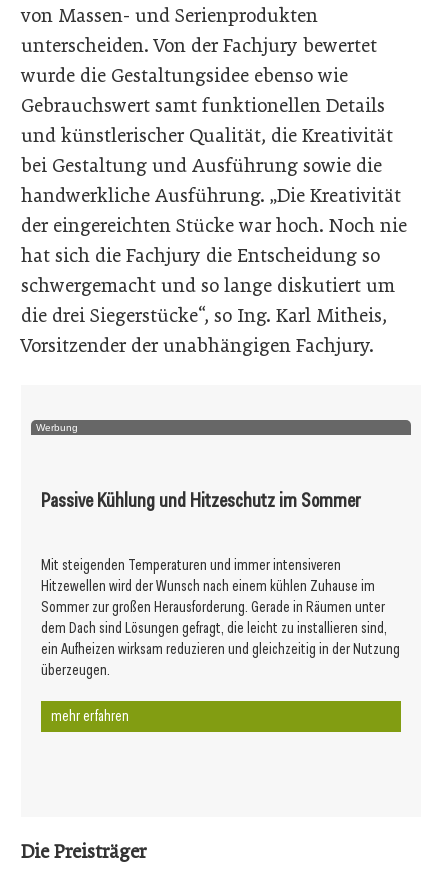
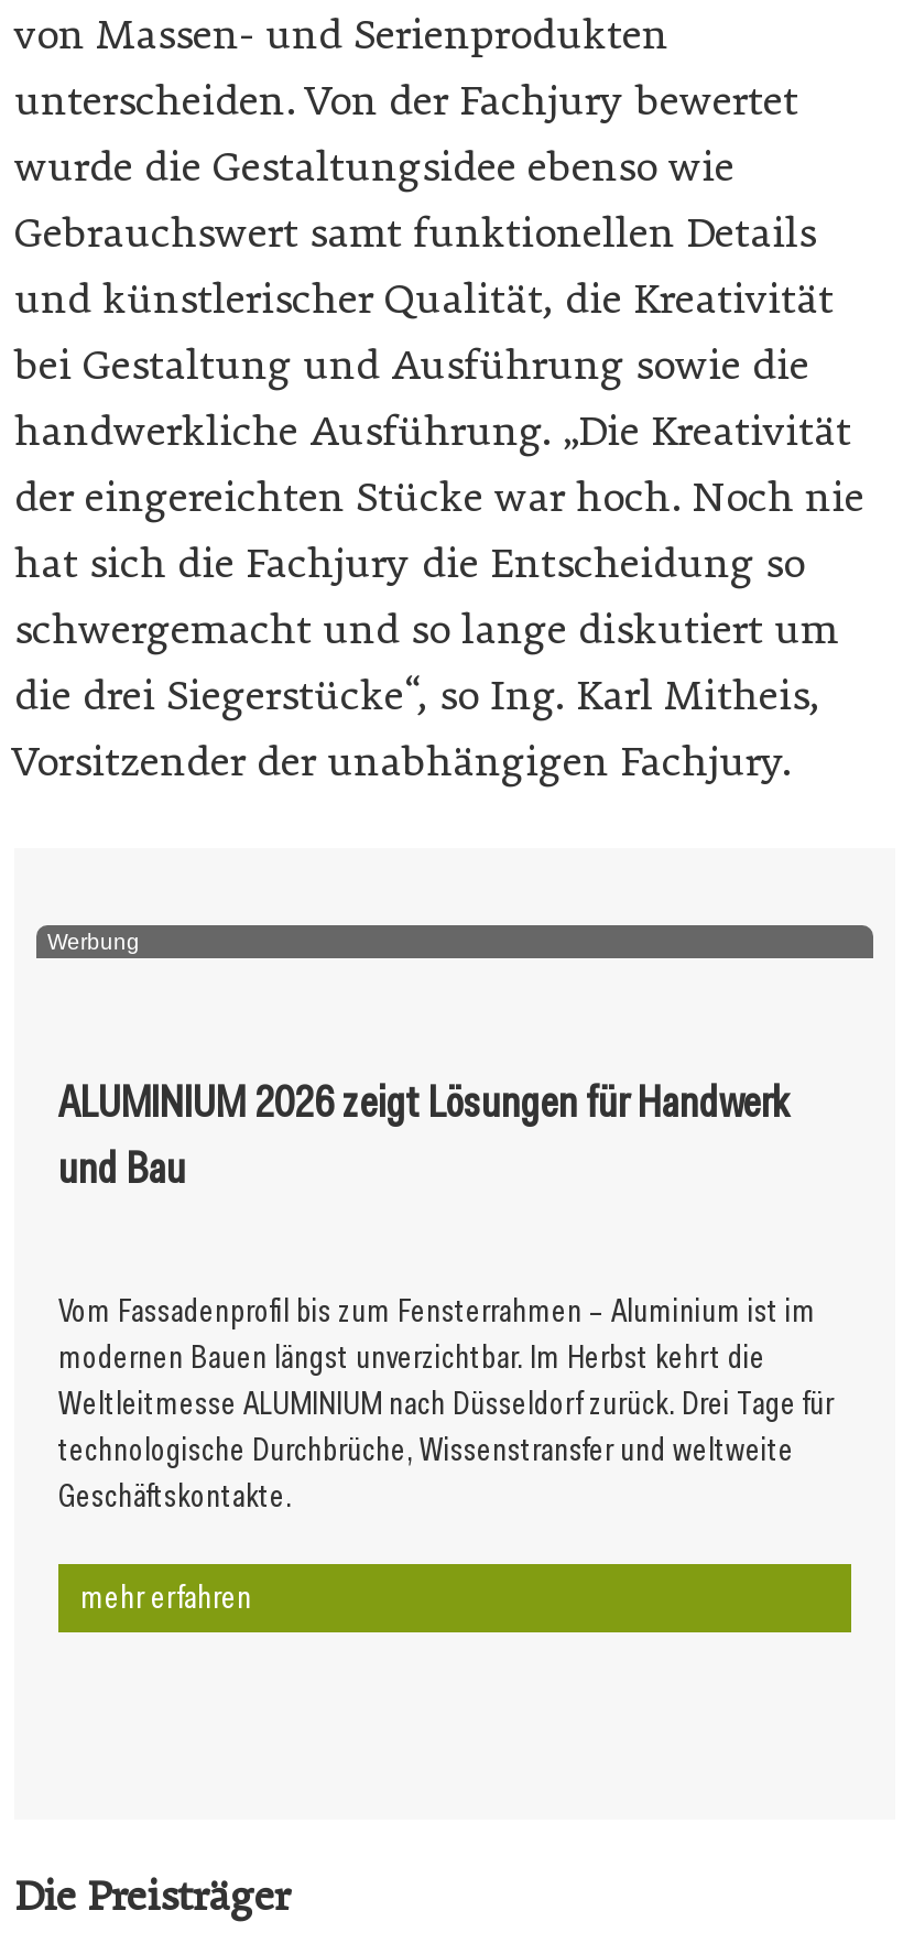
[41,487,360,513] Passive Kühlung und Hitzeschutz im Sommer -> [58,1073,790,1196] ALUMINIUM 2026 zeigt Lösungen für Handwerk | und Bau
[41,555,400,680] Mit steigenden Temperaturen und immer intensiveren | Hitzewellen wird der Wunsch nach einem kühlen Zuhause im | Sommer zur großen Herausforderung. Gerade in Räumen unter | dem Dach sind Lösungen gefragt, die leicht zu installieren sind, | ein Aufheizen wirksam reduzieren und gleichzeitig in der Nutzung | überzeugen. -> [58,1289,834,1518] Vom Fassadenprofil bis zum Fensterrahmen – Aluminium ist im | modernen Bauen längst unverzichtbar. Im Herbst kehrt die | Weltleitmesse ALUMINIUM nach Düsseldorf zurück. Drei Tage für | technologische Durchbrüche, Wissenstransfer und weltweite | Geschäftskontakte.

